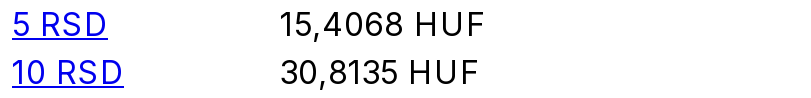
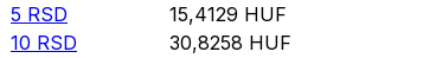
[280,5,486,45] 15,4068 HUF -> [169,3,287,26] 15,4129 HUF
[280,53,480,93] 30,8135 HUF -> [169,31,291,55] 30,8258 HUF

